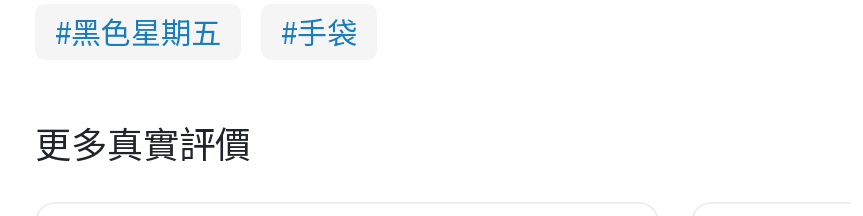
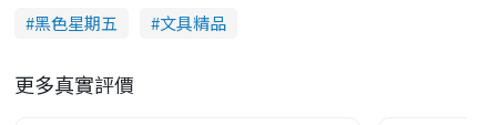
[297,10,357,52] 手袋 -> [160,11,226,34] 文具精品

